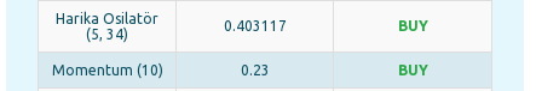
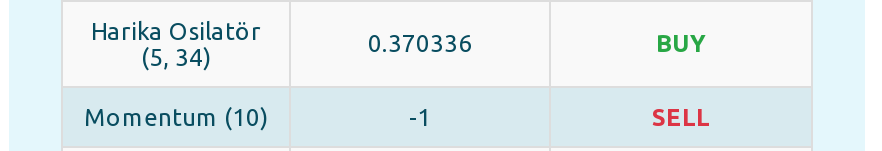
[223,18,286,34] 0.403117 -> [368,31,472,57] 0.370336
[240,63,428,78] 0.23 | BUY -> [409,105,710,131] -1 | SELL

